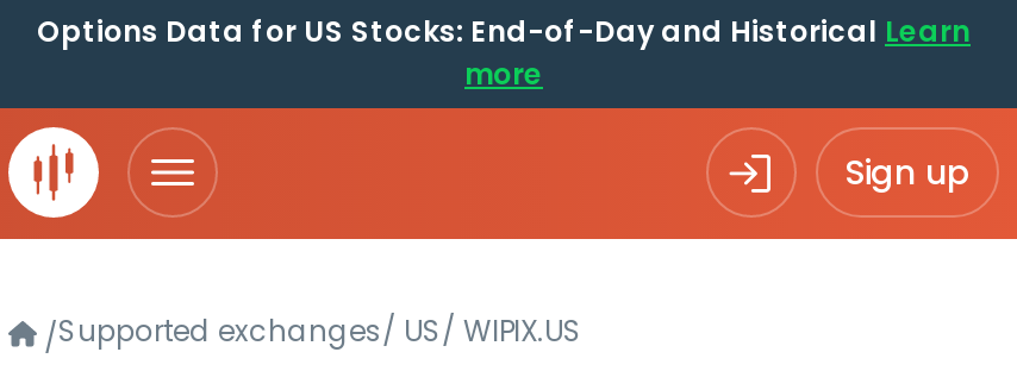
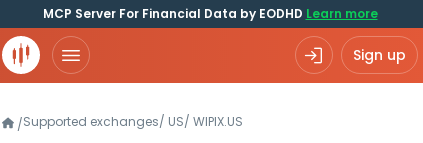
[37,11,971,94] Options Data for US Stocks: End-of-Day and Historical Learn | more -> [42,5,377,22] MCP Server For Financial Data by EODHD Learn more

